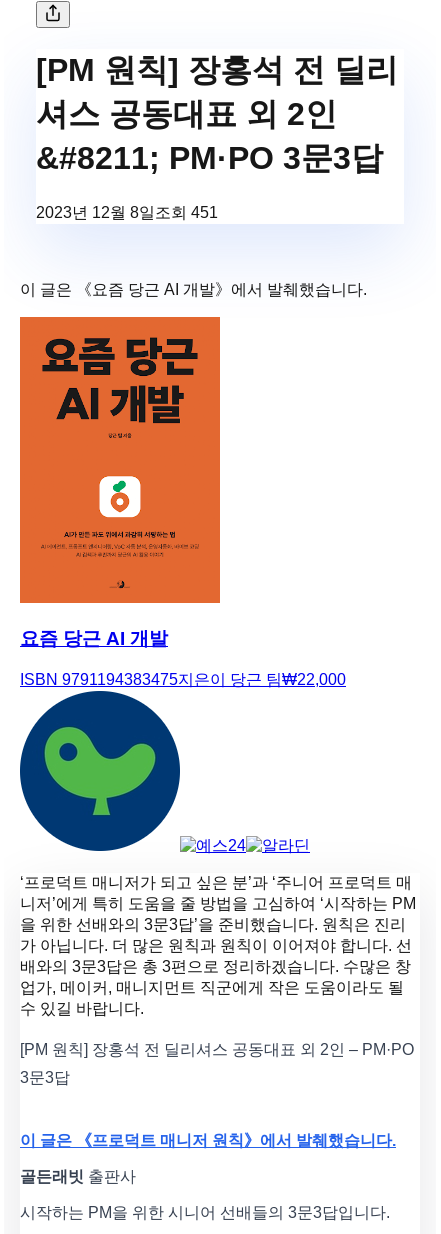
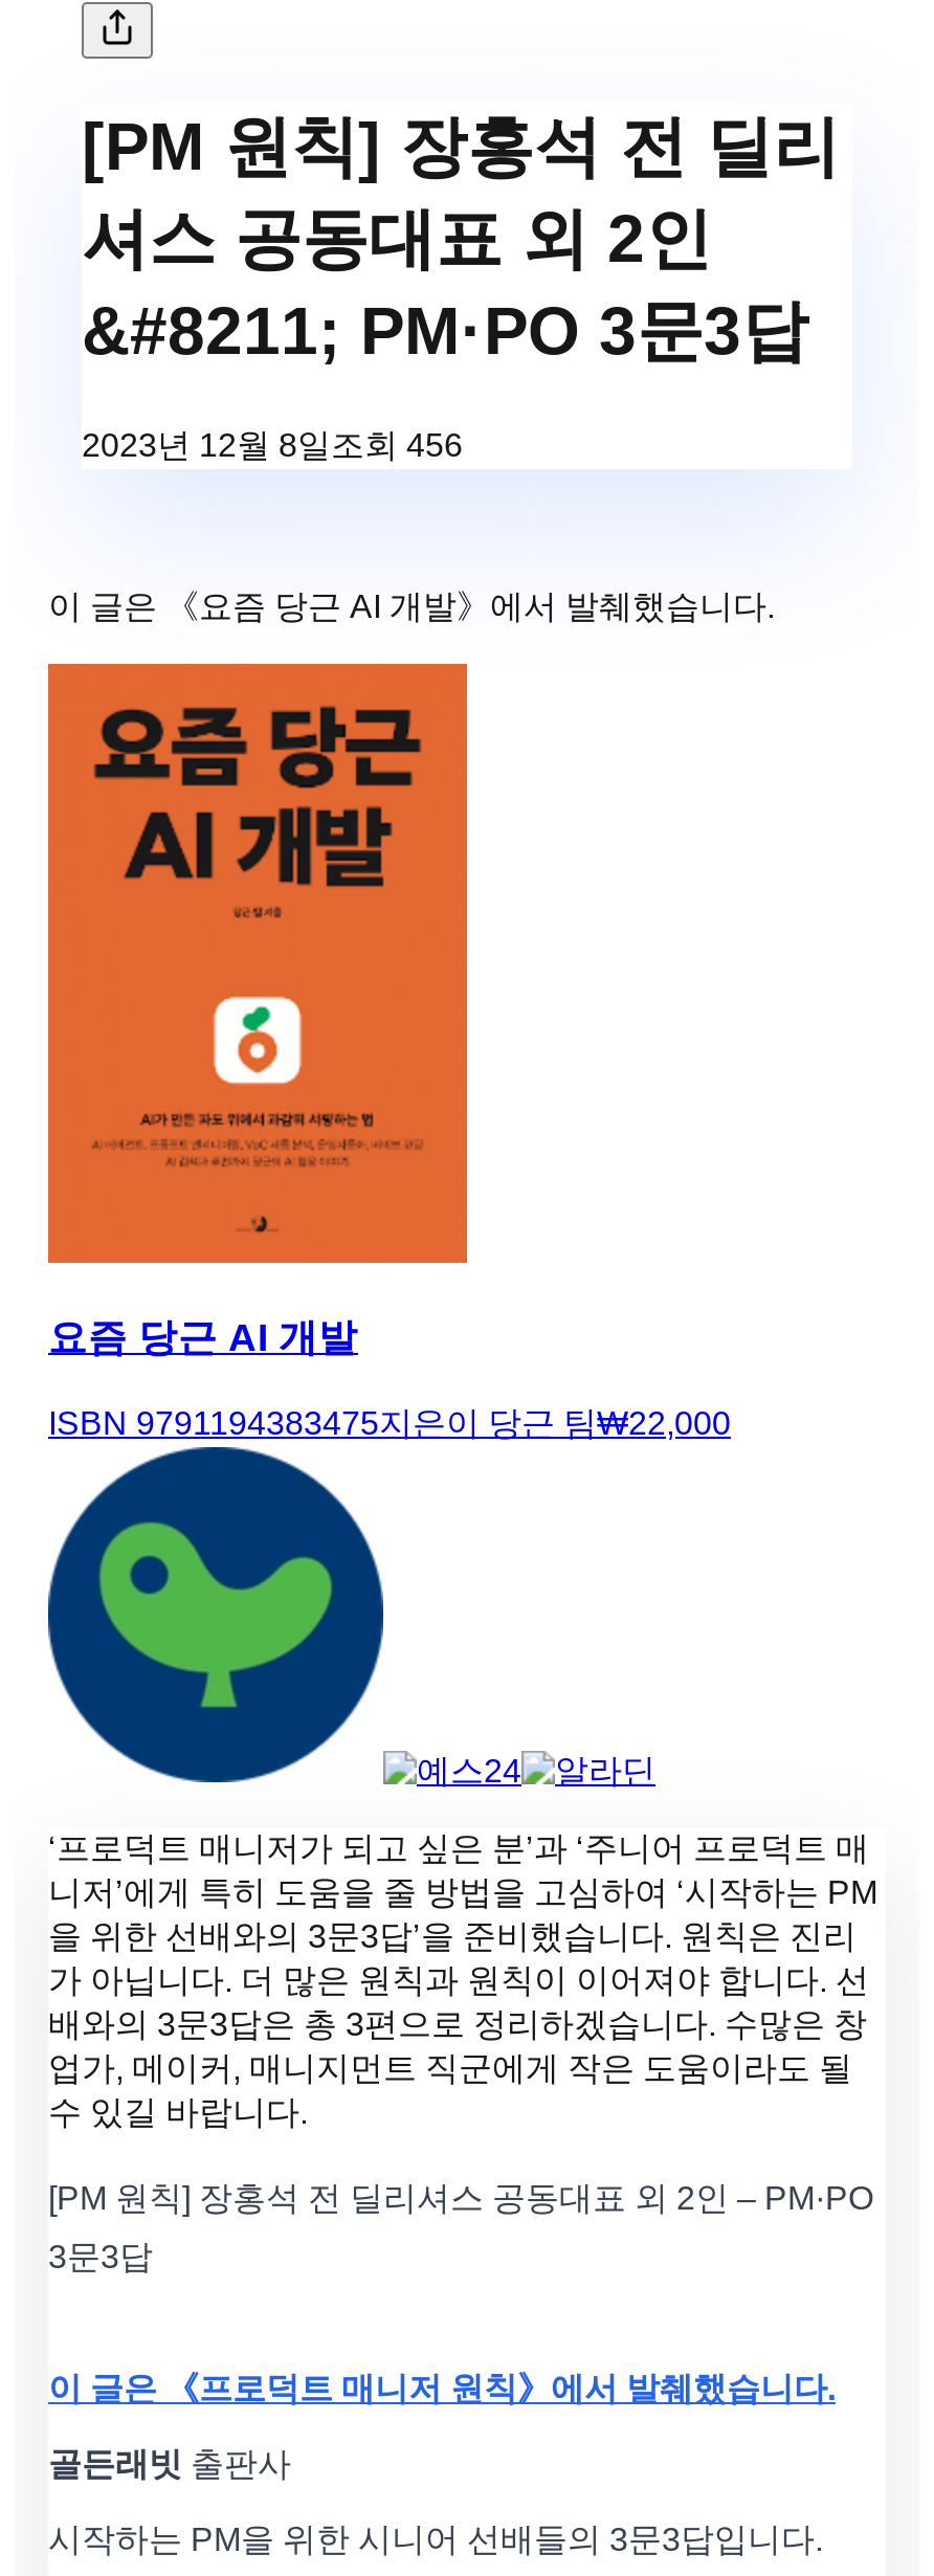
[36,204,218,221] 2023년 12월 8일 조회 451 -> [82,427,463,463] 2023년 12월 8일 조회 456

